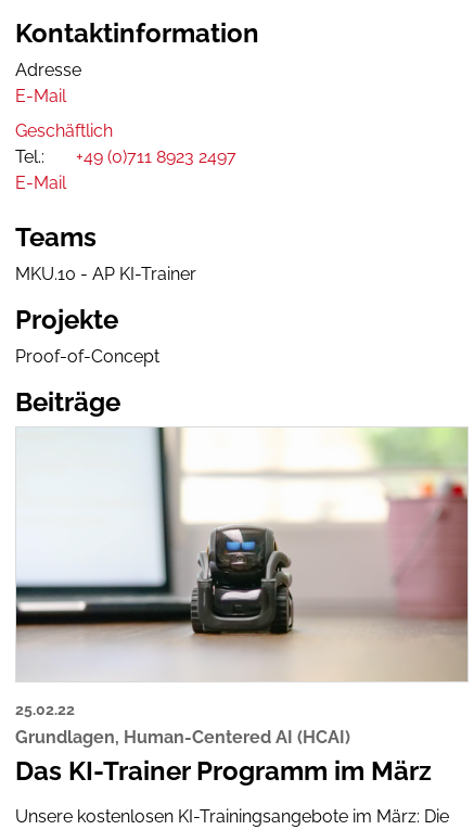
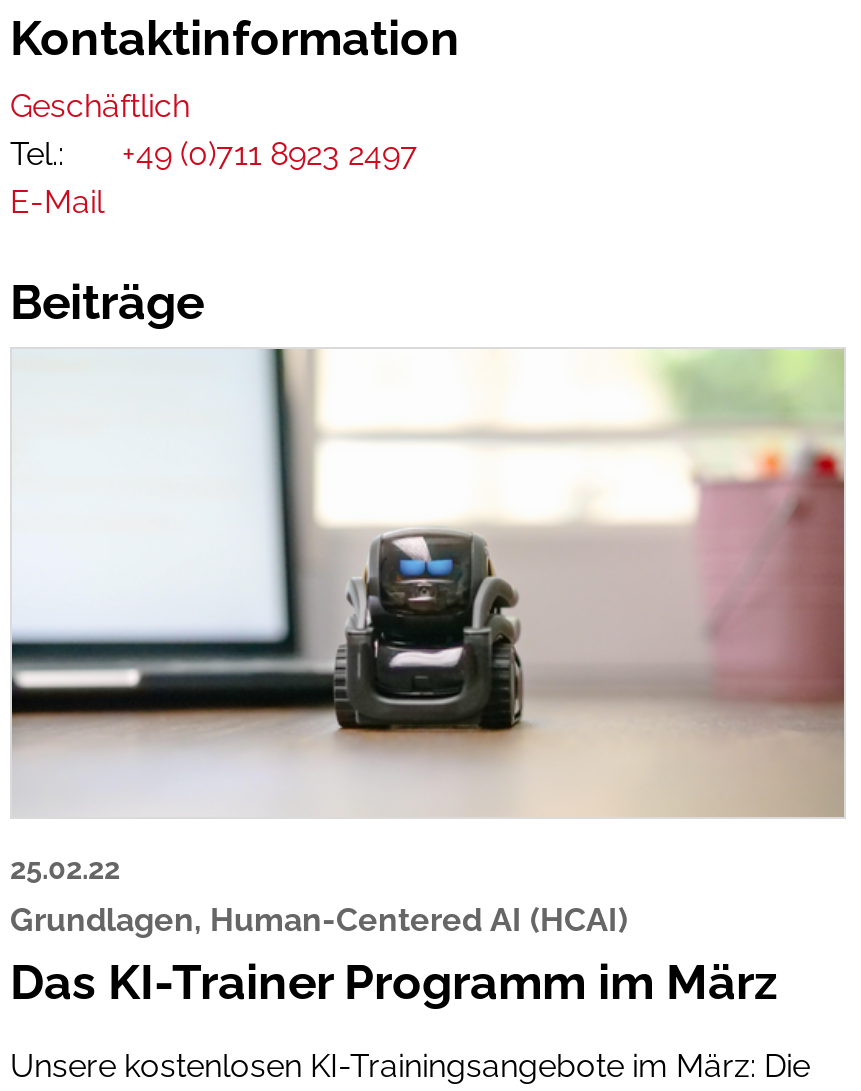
[15,60,81,106] Adresse | E-Mail -> none
[15,221,196,367] Teams | MKU.10 - AP KI-Trainer | Projekte | Proof-of-Concept -> none

